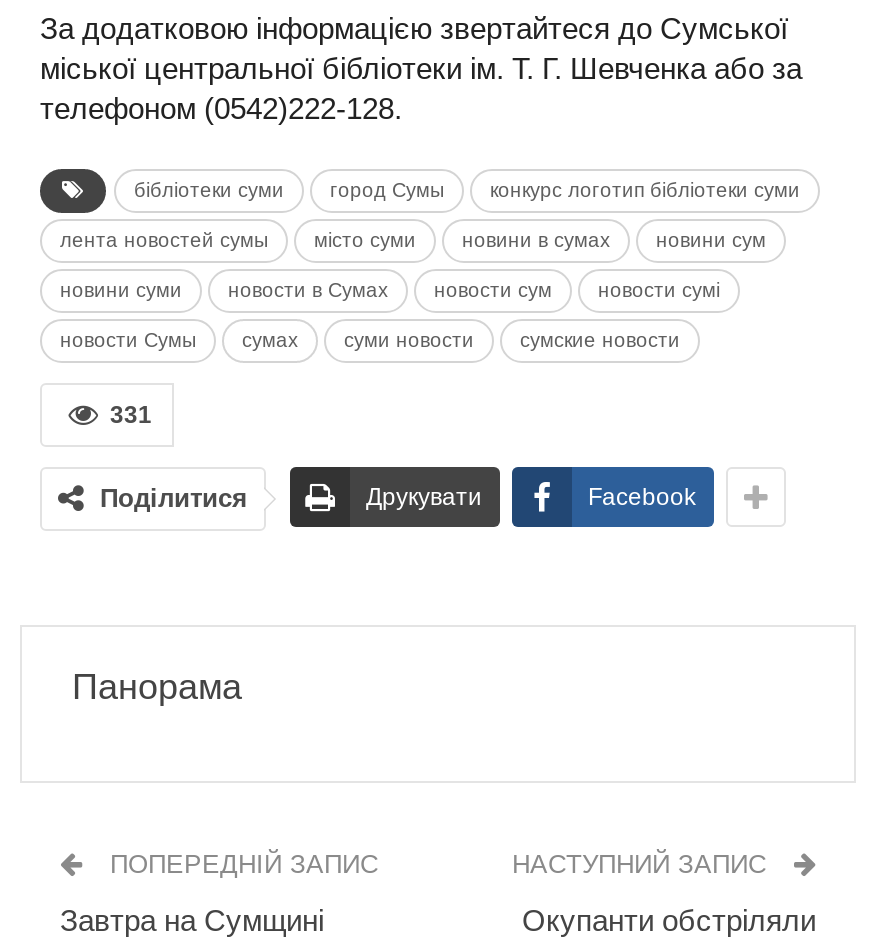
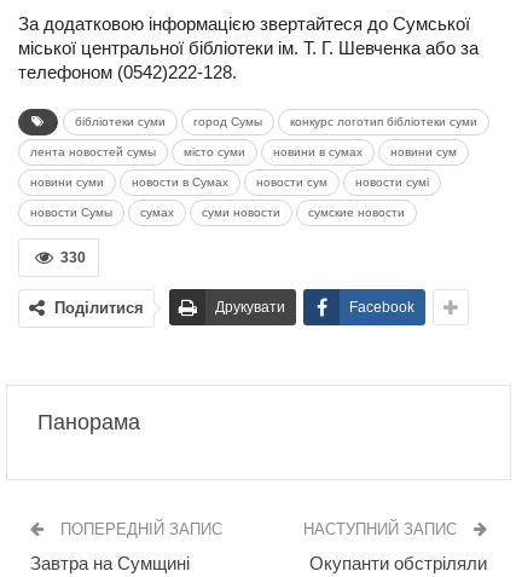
[110,401,152,429] 331 -> [60,249,86,266] 330

